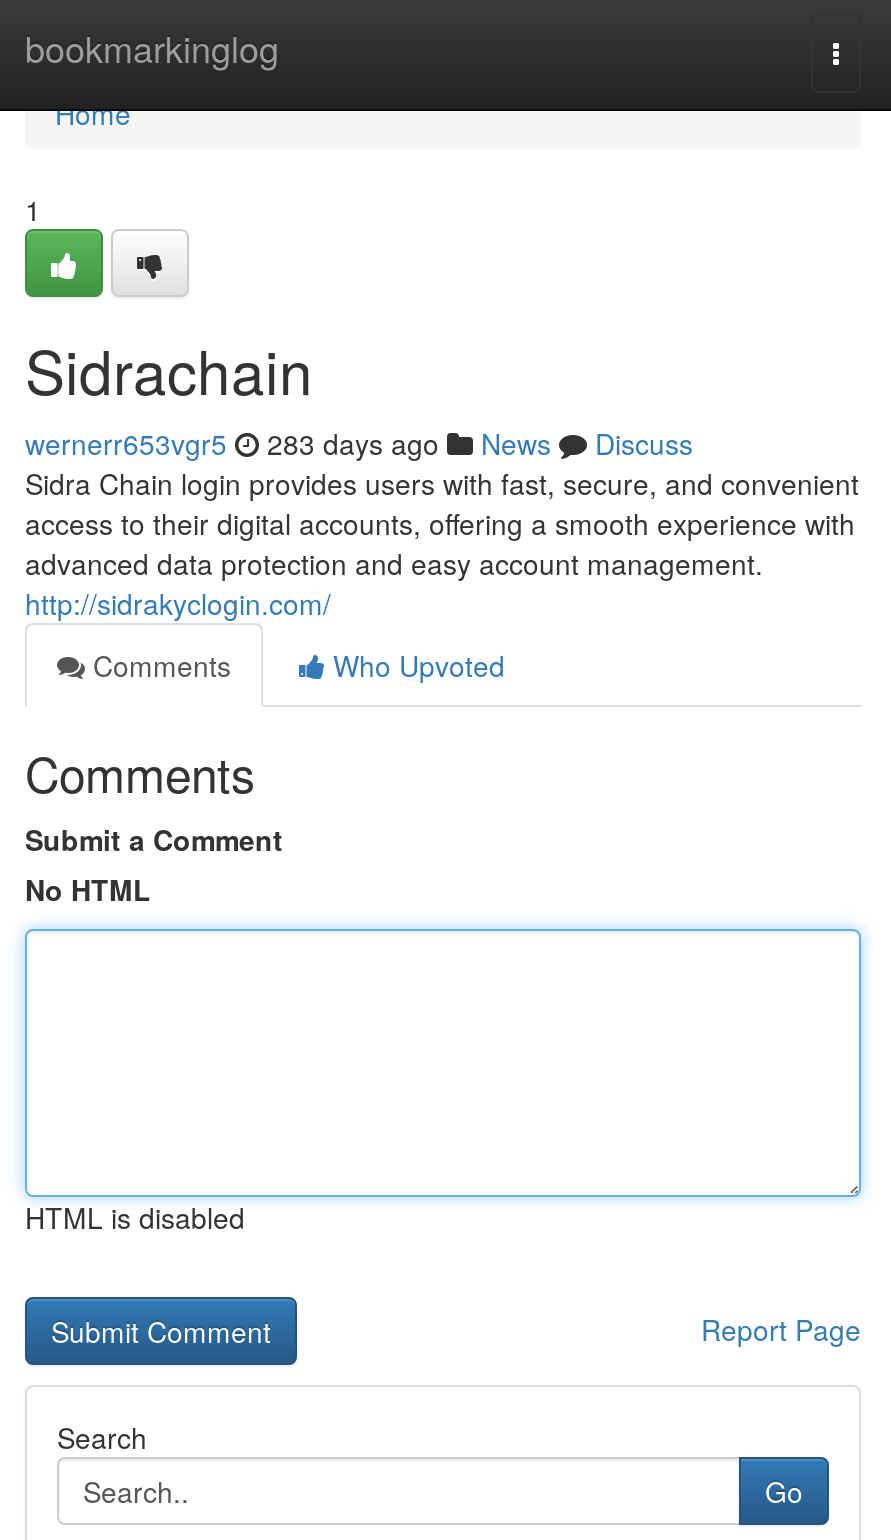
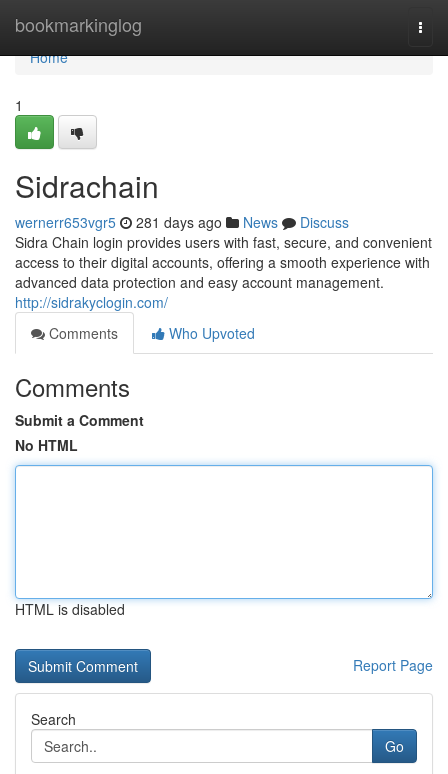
[25,423,693,463] wernerr653vgr5 283 days ago News Discuss -> [15,212,349,232] wernerr653vgr5 281 days ago News Discuss

